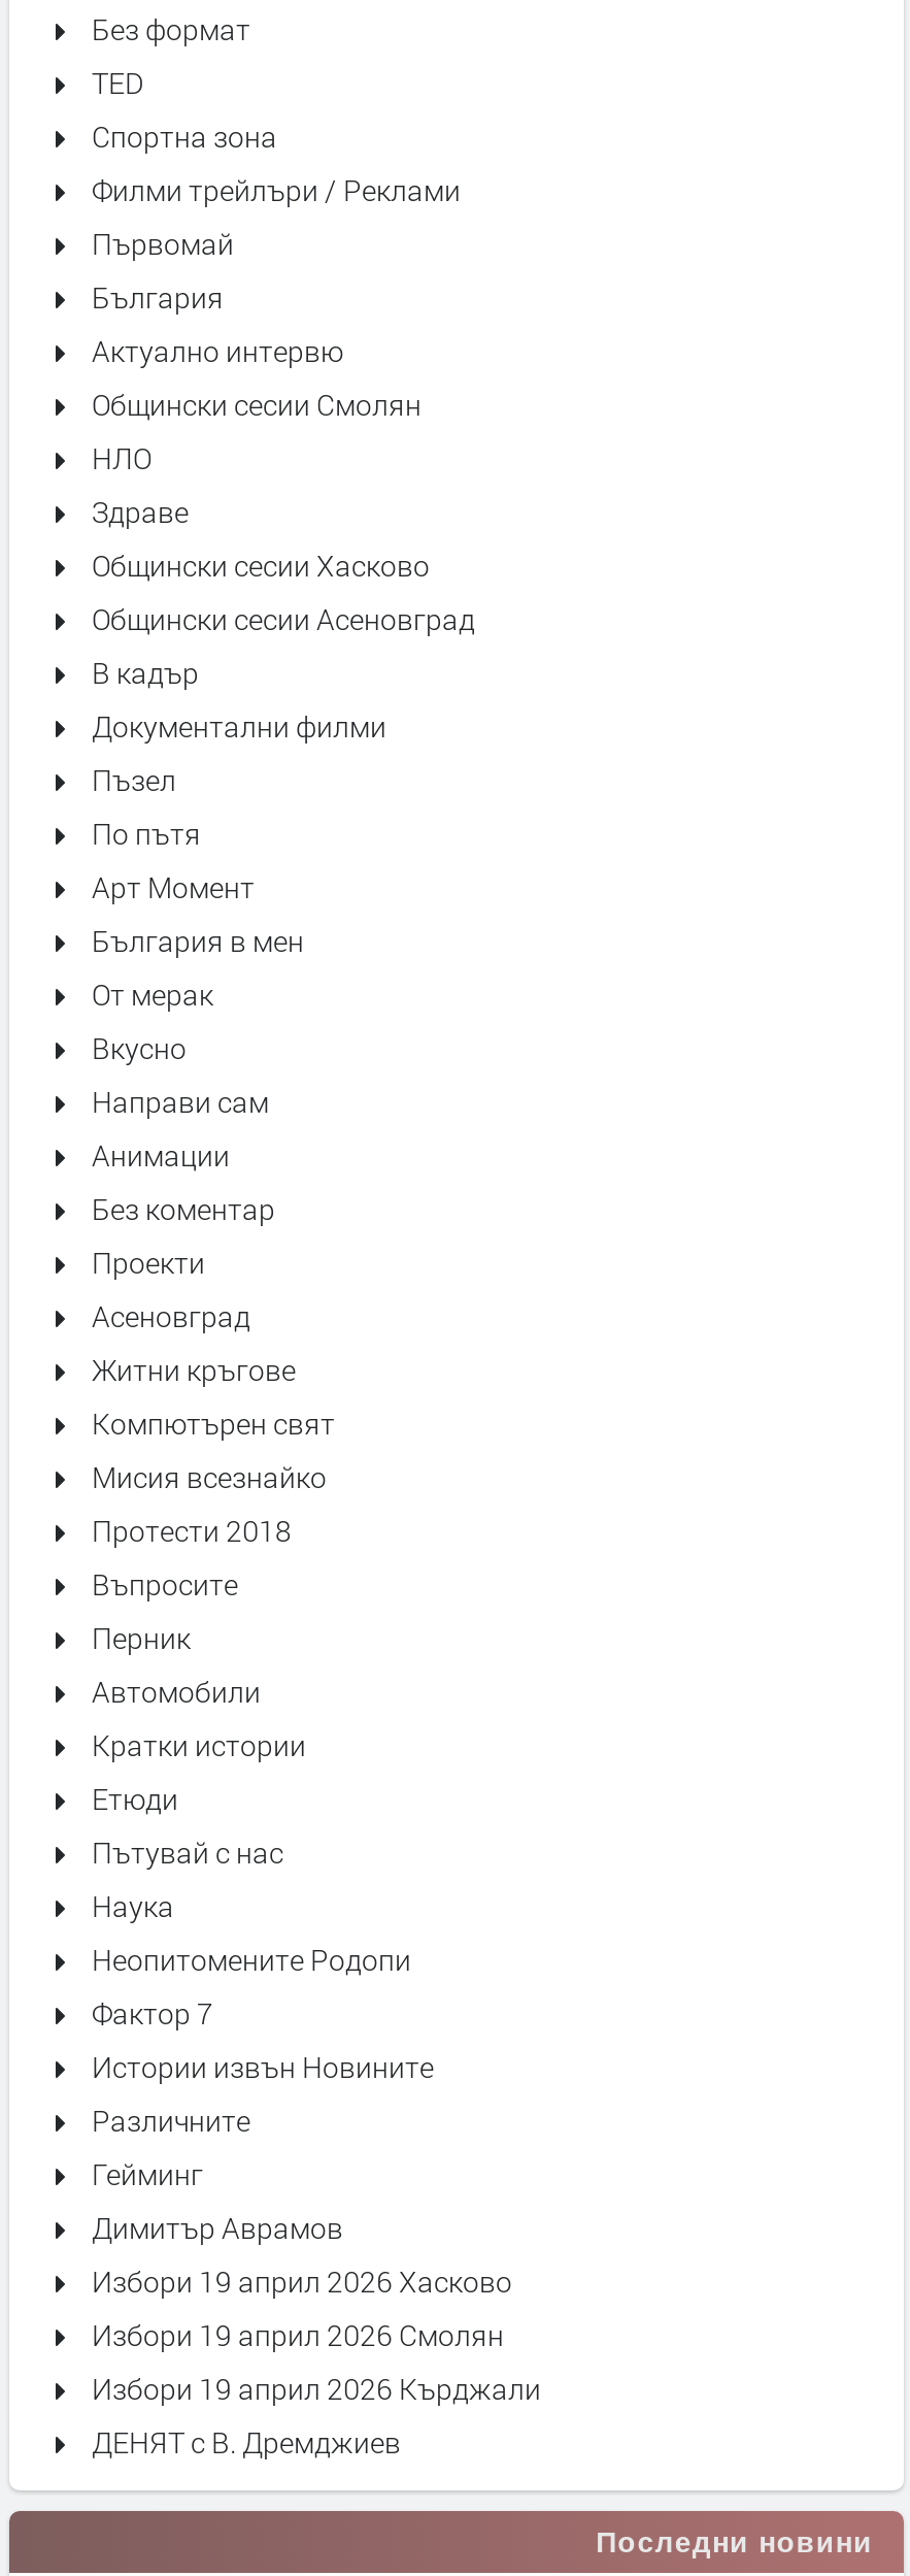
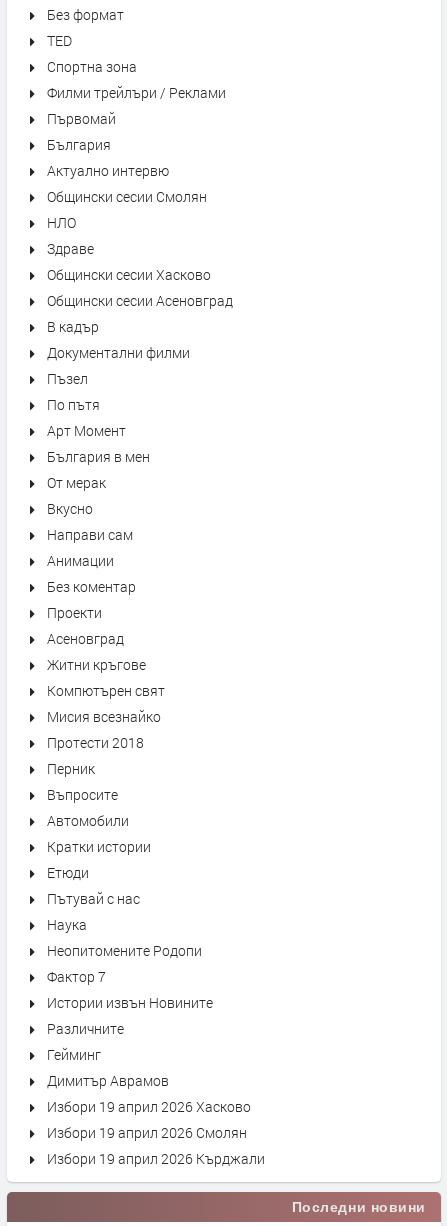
moved [92,1564,238,1604] -> [47,785,118,804]: Въпросите
[92,2422,401,2462] ДЕНЯТ с В. Дремджиев -> none

